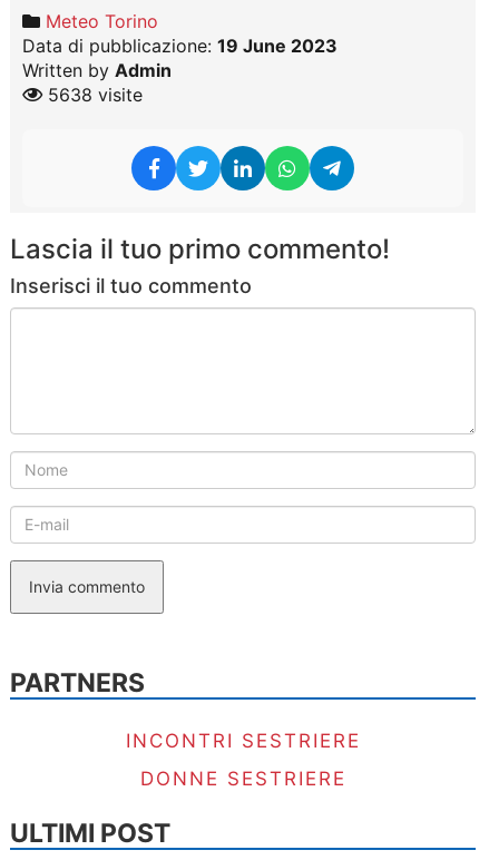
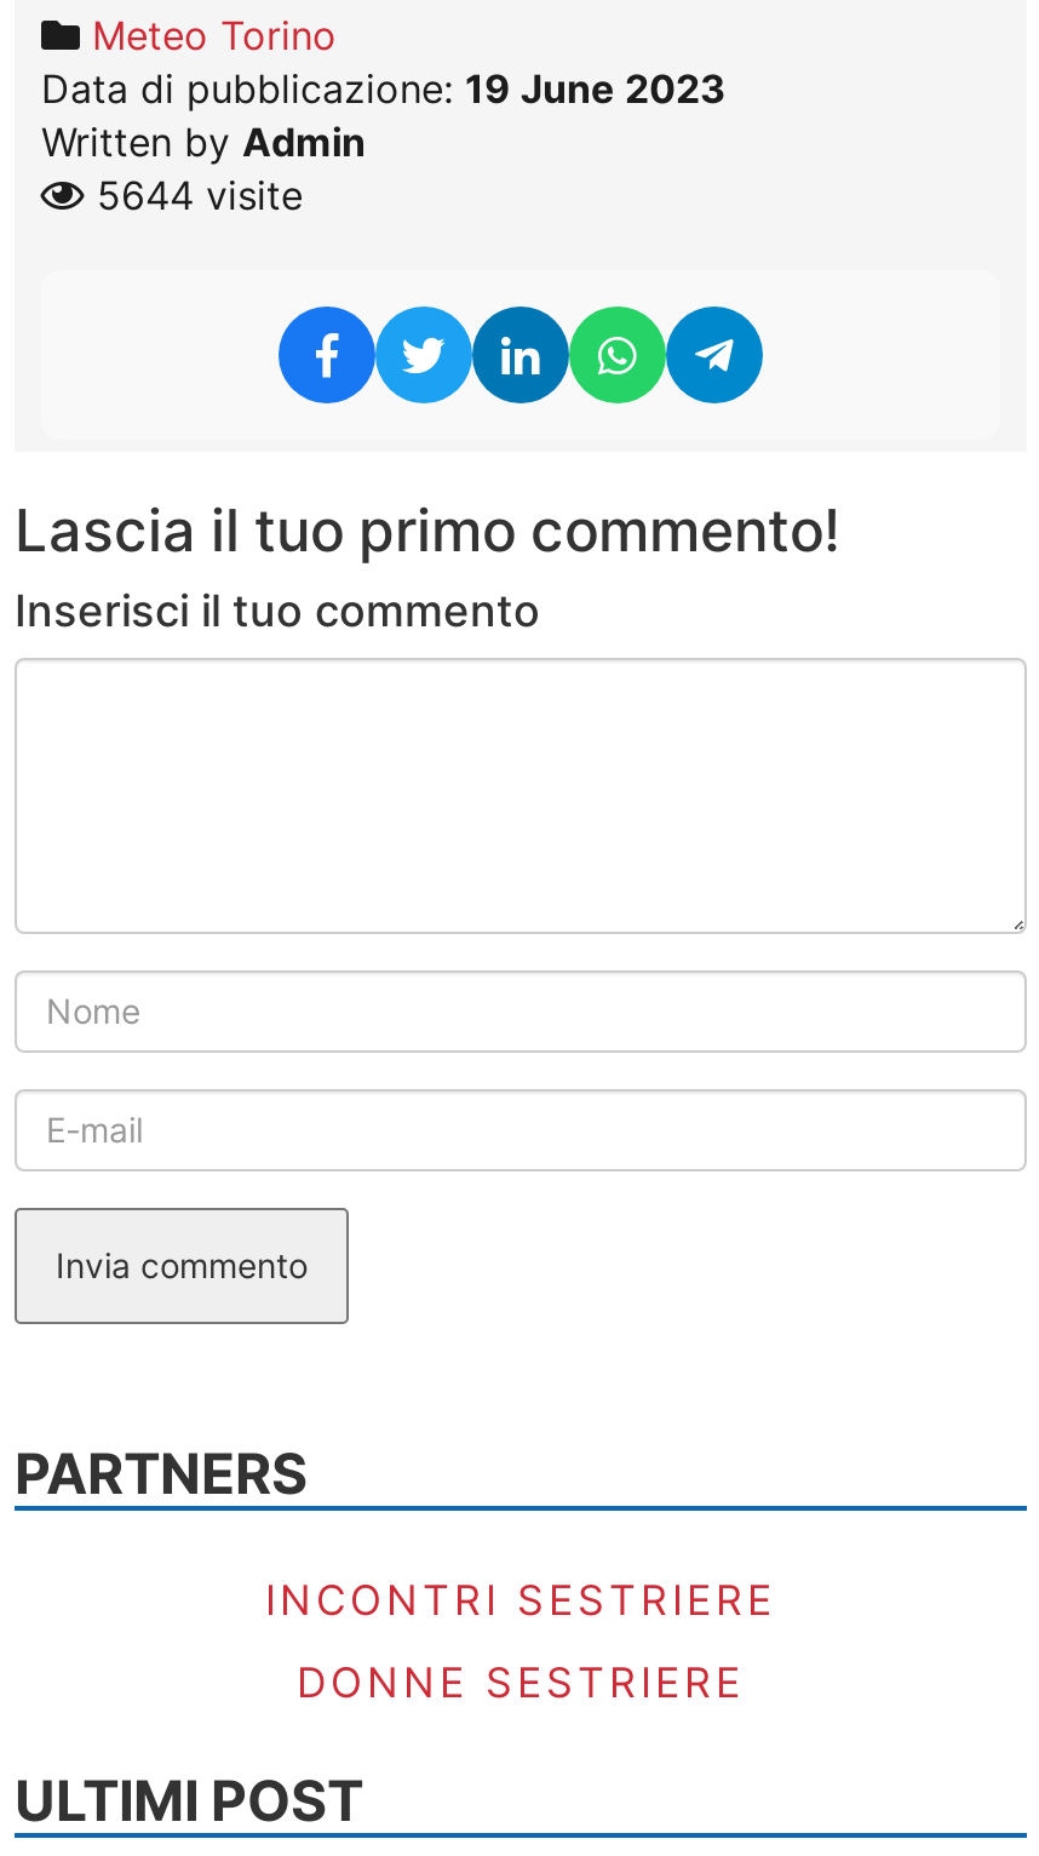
[42,83,143,106] 5638 visite -> [85,171,303,219] 5644 visite

